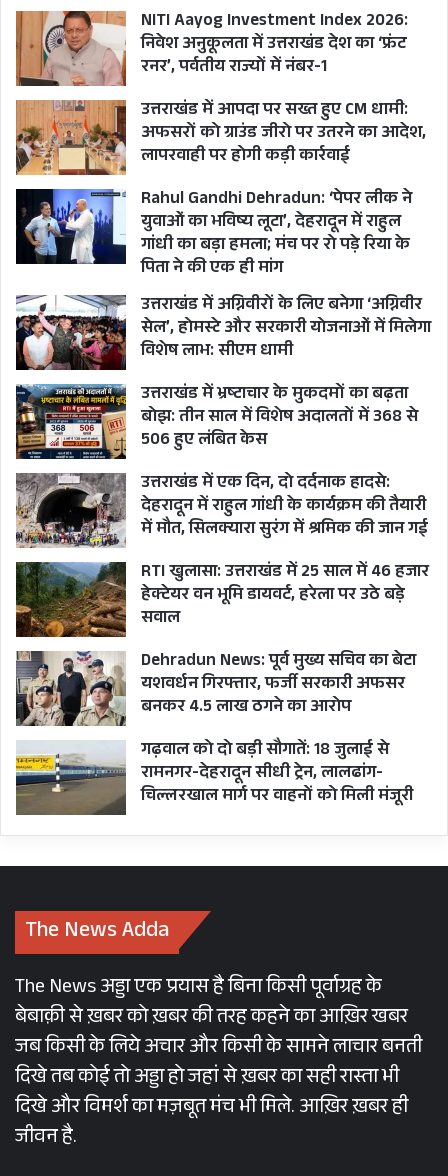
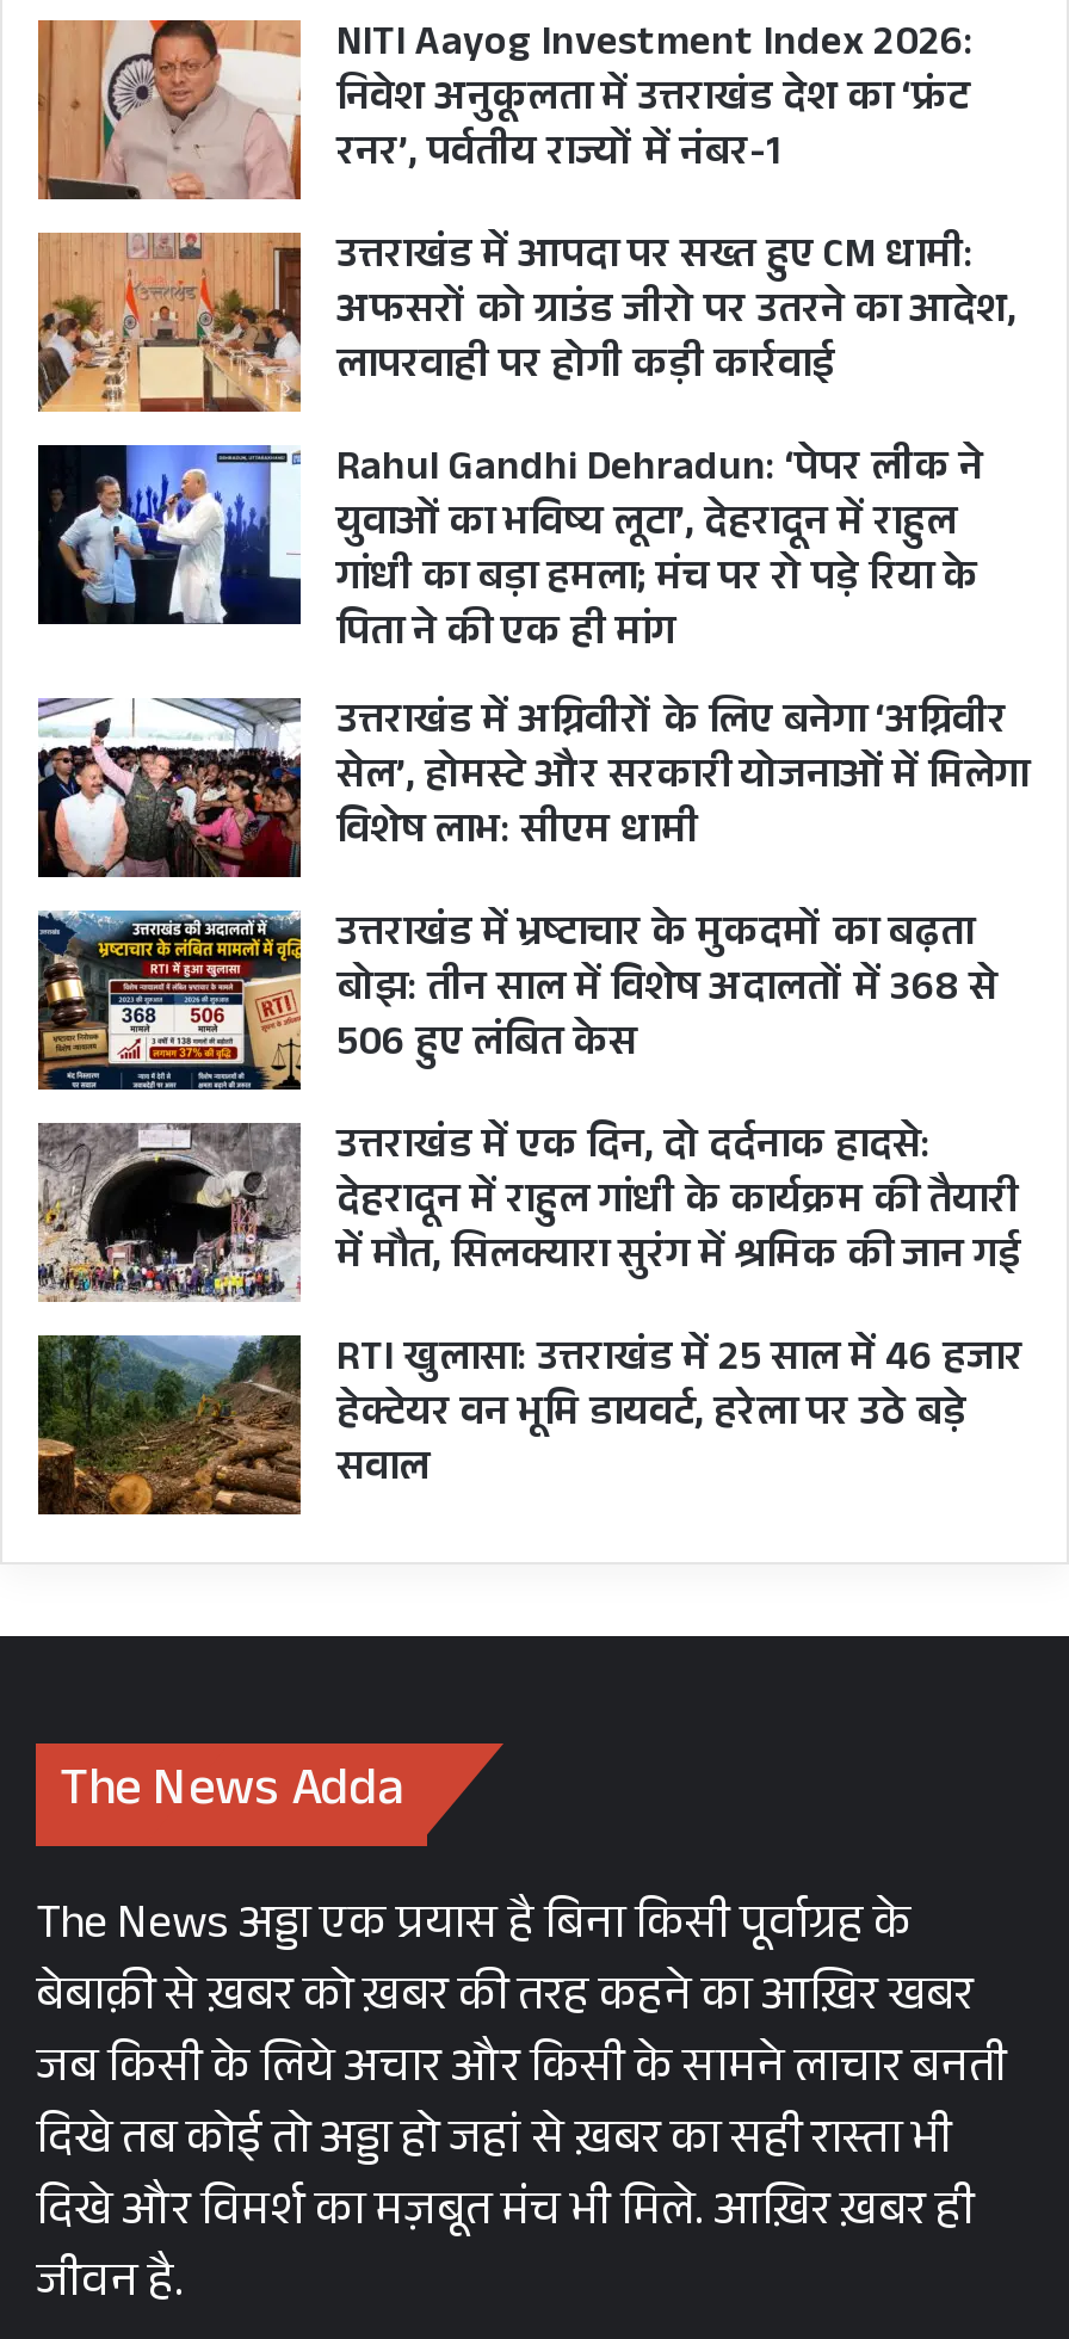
[15,648,416,812] [image] | Dehradun News: पूर्व मुख्य सचिव का बेटा | यशवर्धन गिरफ्तार, फर्जी सरकारी अफसर | बनकर 4.5 लाख ठगने का आरोप | गढ़वाल को दो बड़ी सौगातें: 18 जुलाई से | रामनगर-देहरादून सीधी ट्रेन, लालढांग- | चिल्लरखाल मार्ग पर वाहनों को मिली मंजूरी -> none
[15,741,126,815] [image] -> none

